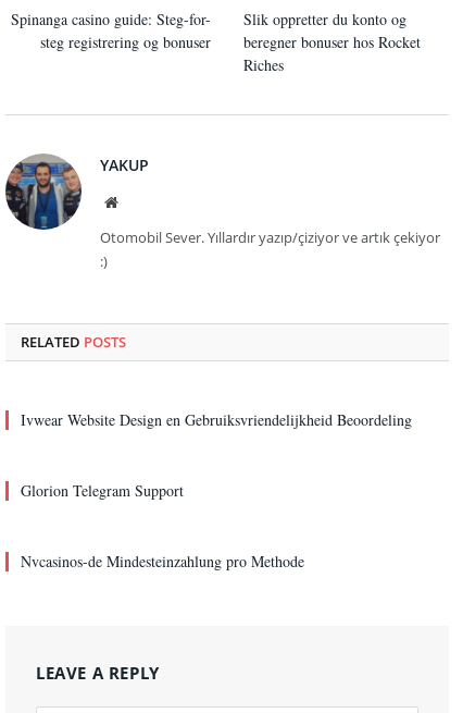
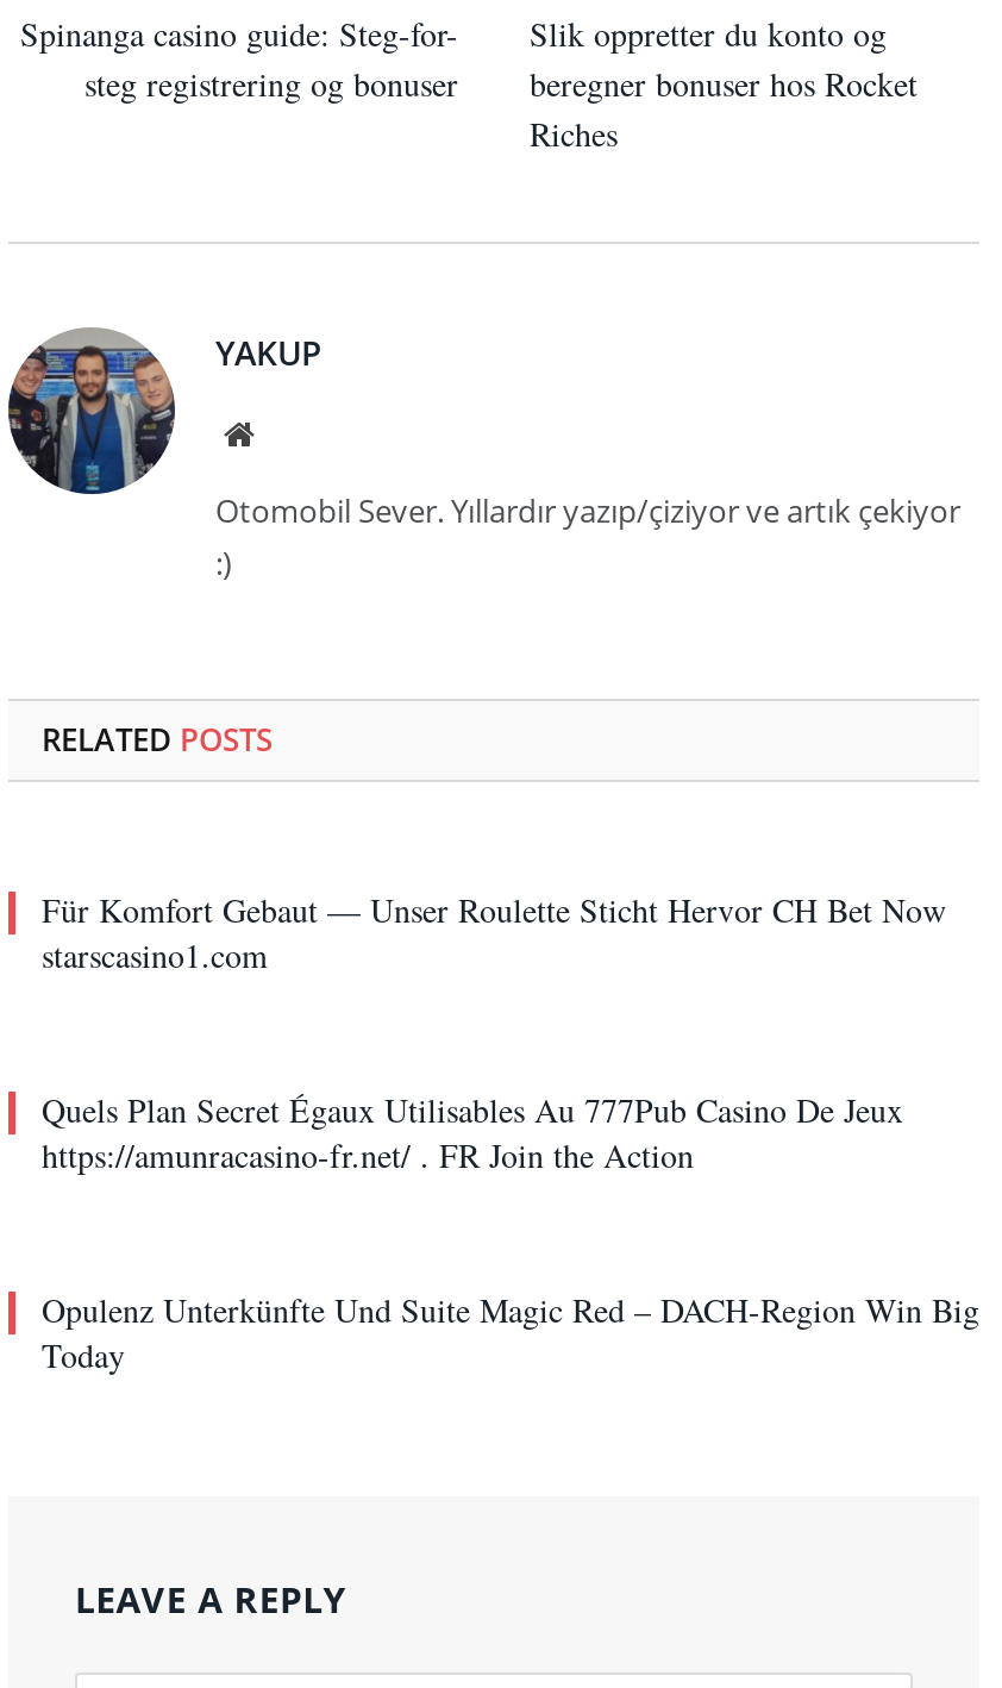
[21,409,412,429] Ivwear Website Design en Gebruiksvriendelijkheid Beoordeling -> [42,887,946,977] Für Komfort Gebaut — Unser Roulette Sticht Hervor CH Bet Now | starscasino1.com
[21,480,184,500] Glorion Telegram Support -> [42,1087,903,1177] Quels Plan Secret Égaux Utilisables Au 777Pub Casino De Jeux | https://amunracasino-fr.net/ . FR Join the Action
[21,550,304,571] Nvcasinos-de Mindesteinzahlung pro Methode -> [42,1287,979,1377] Opulenz Unterkünfte Und Suite Magic Red – DACH-Region Win Big | Today

